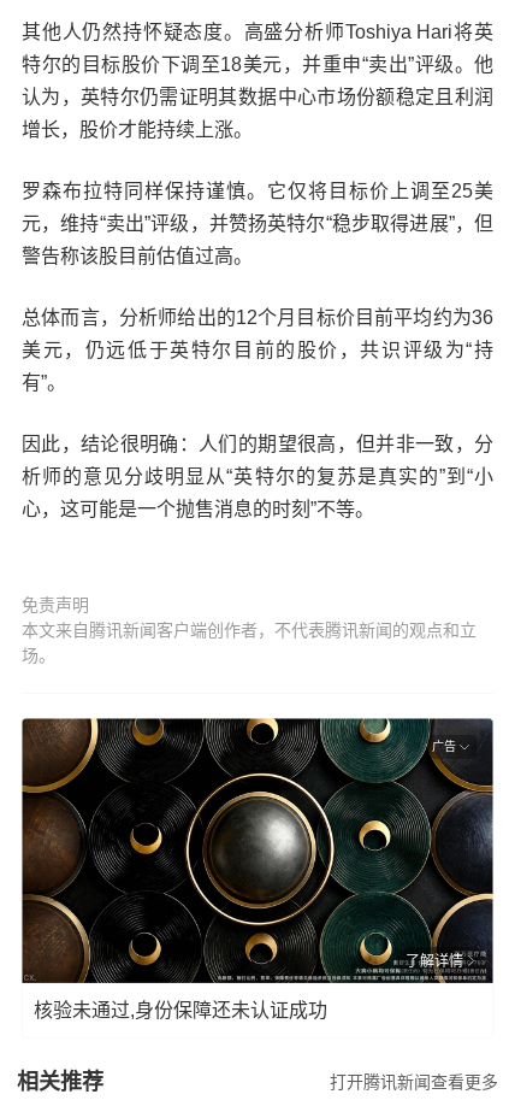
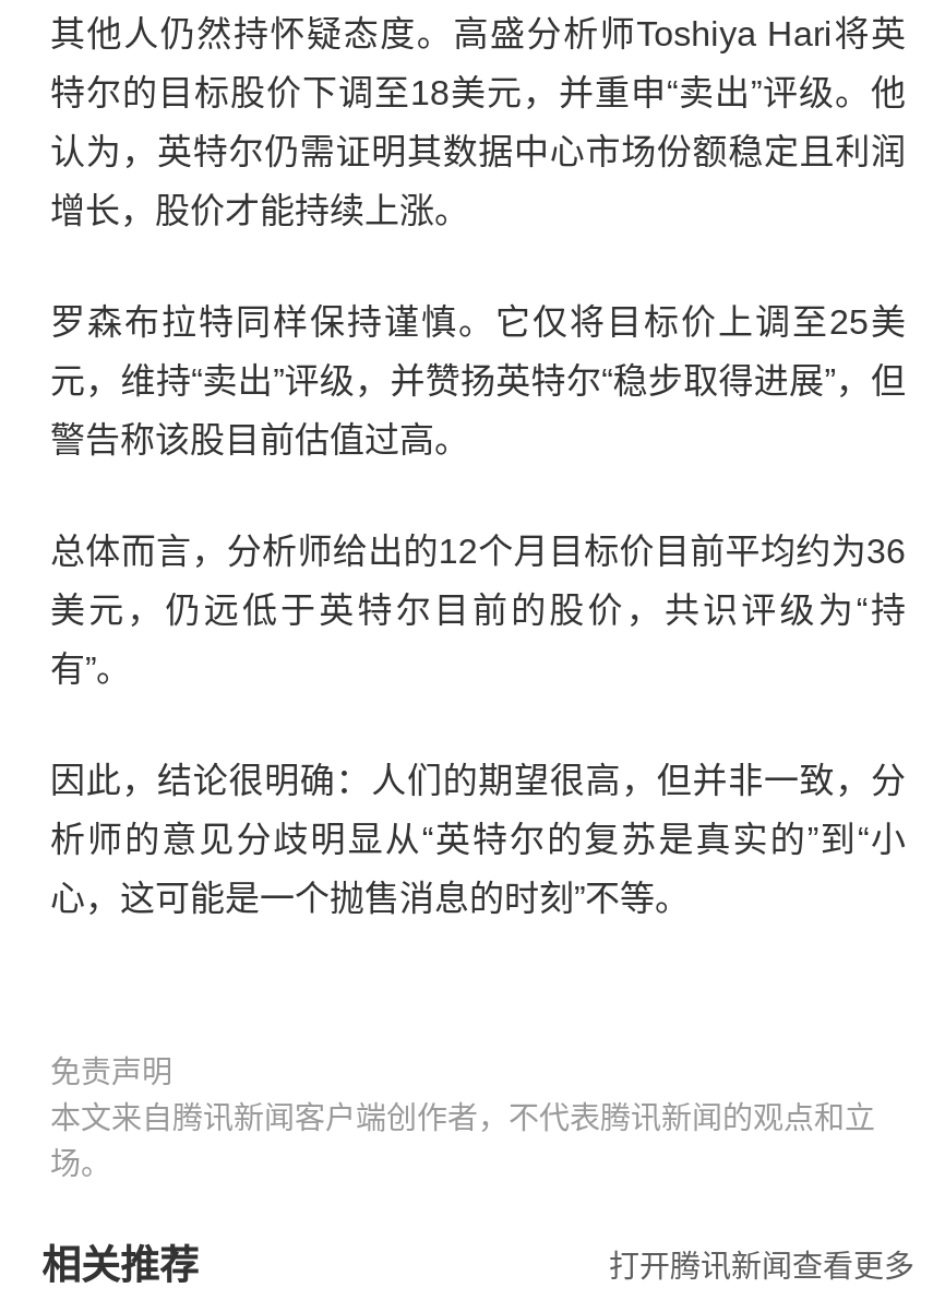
[20,718,495,984] [image] | 广告 -> none
[34,954,463,1021] 了解详情 | 核验未通过,身份保障还未认证成功 -> none

